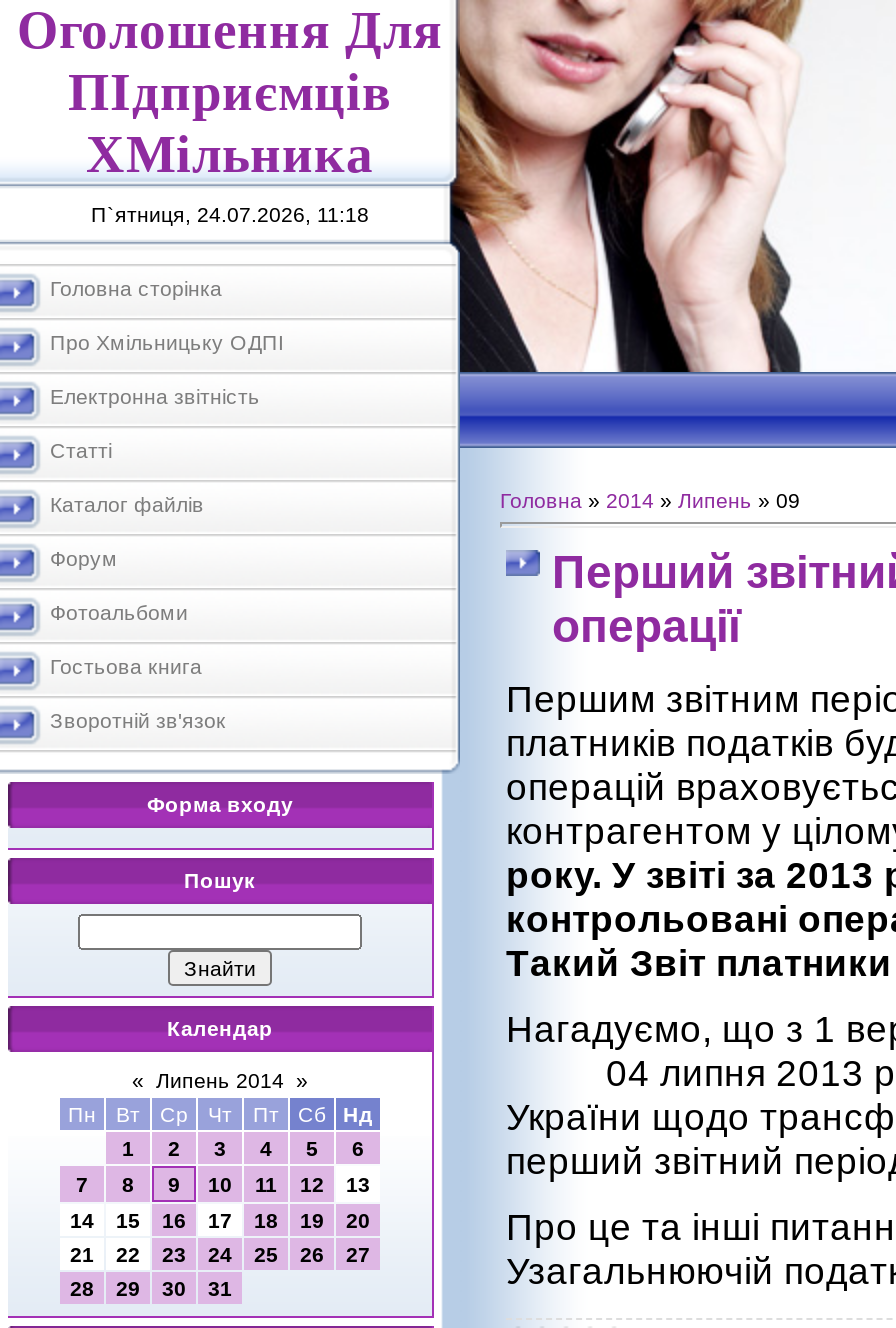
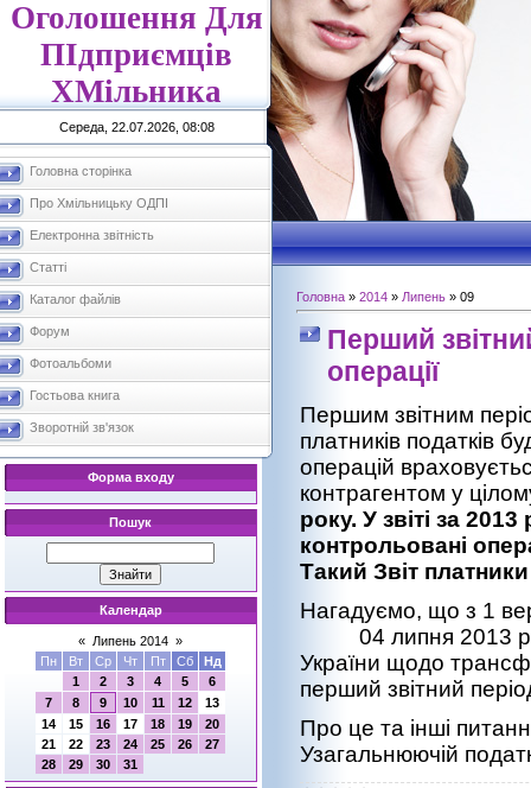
[91,202,369,226] П`ятниця, 24.07.2026, 11:18 -> [59,120,214,134] Середа, 22.07.2026, 08:08

